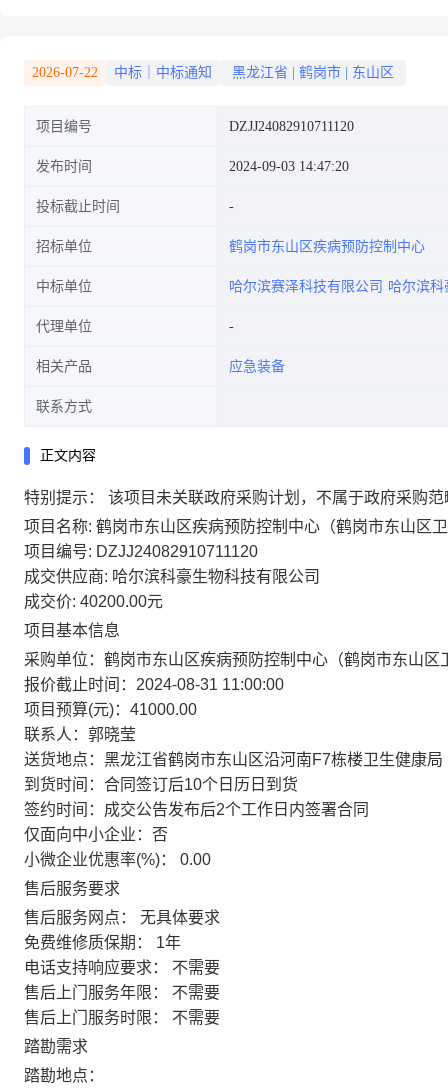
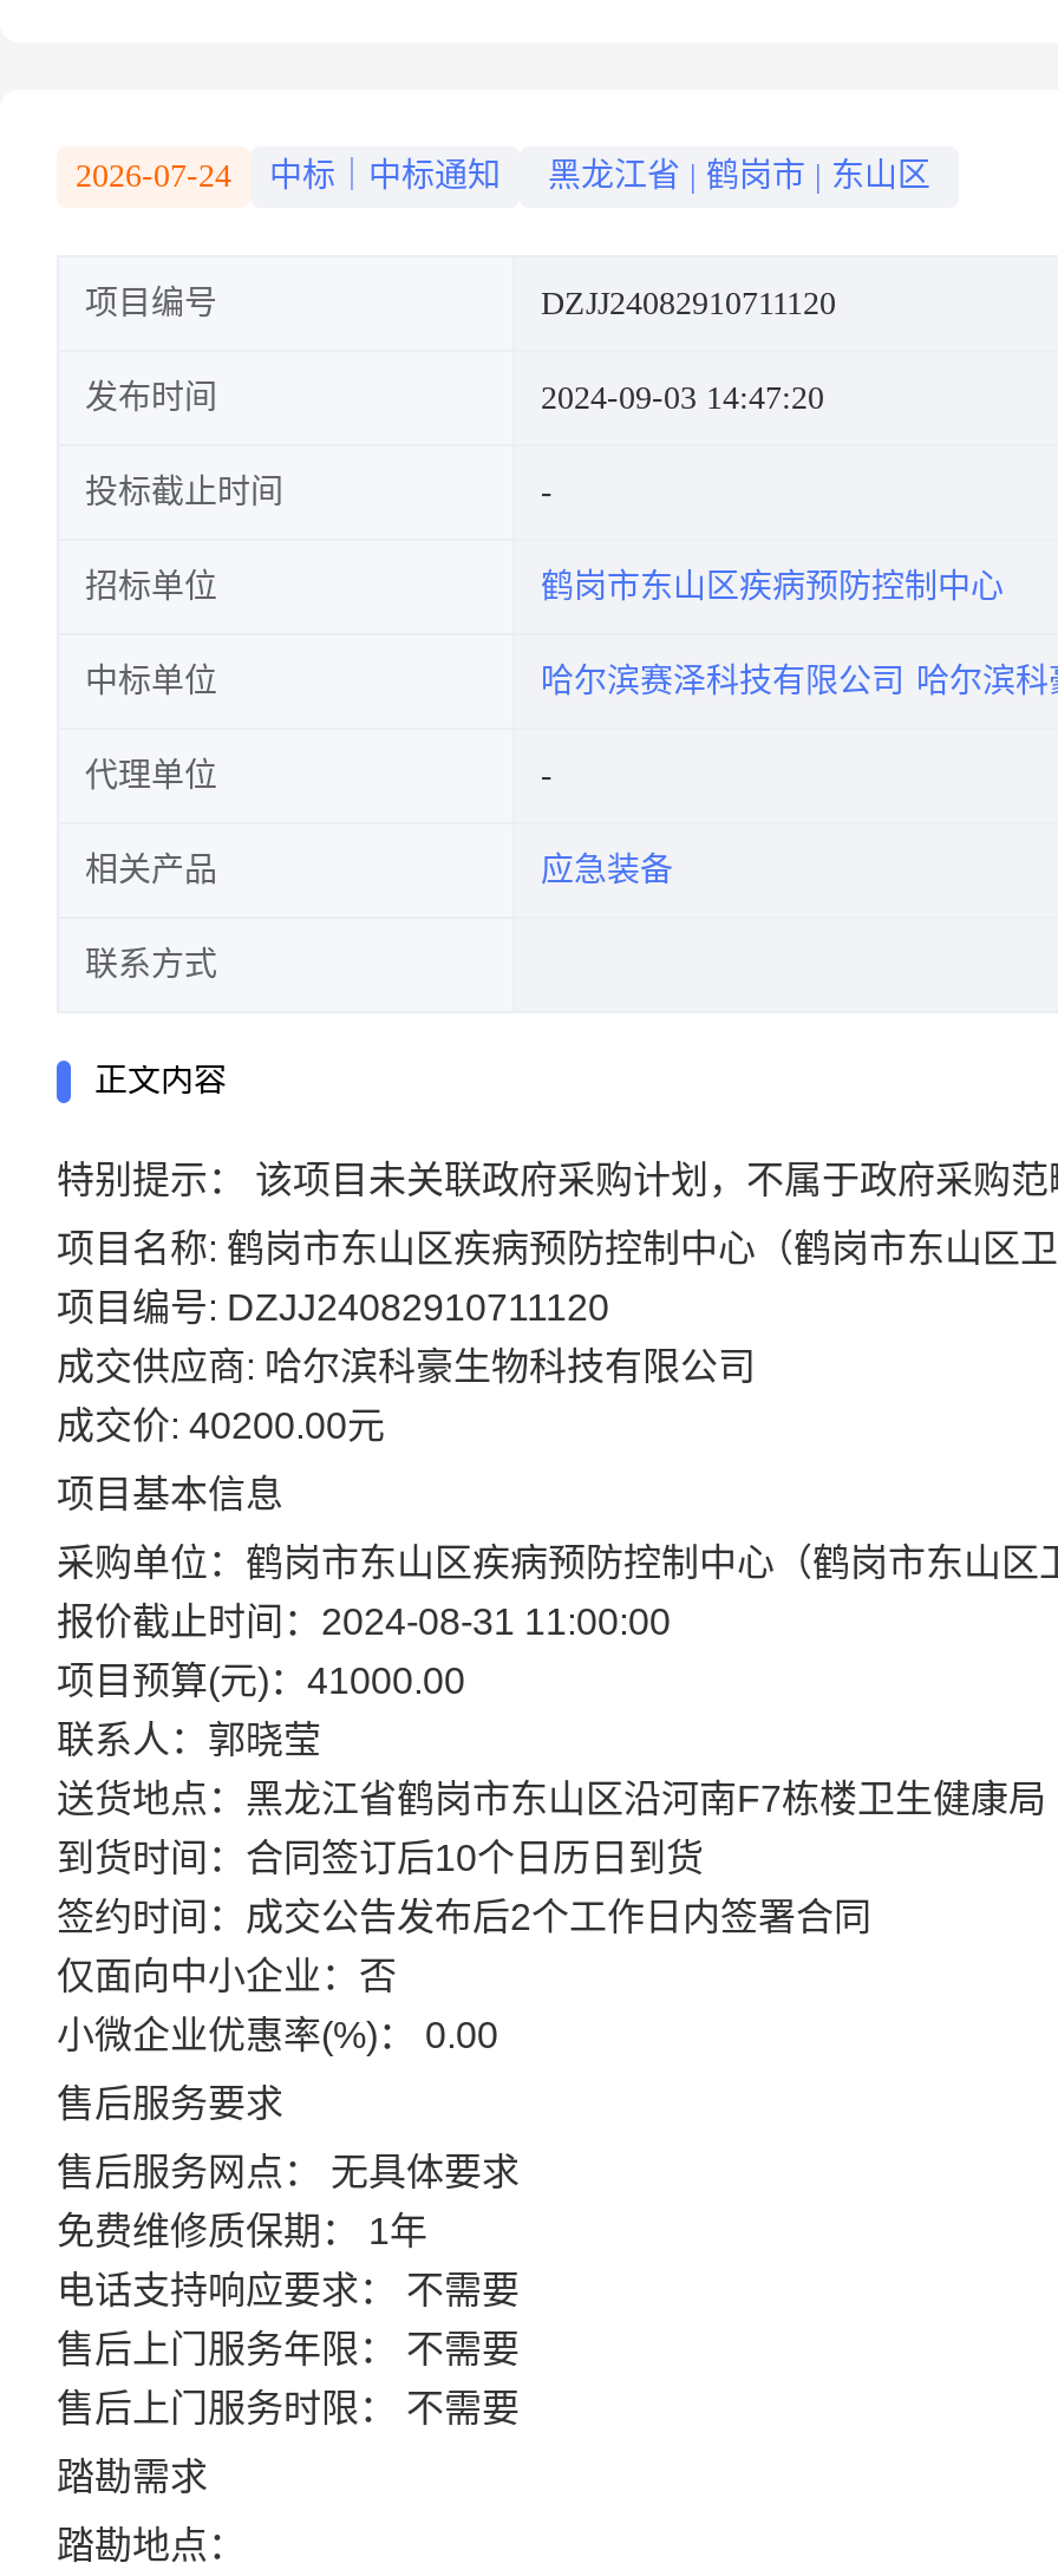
[32,65,98,80] 2026-07-22 -> [76,158,231,194] 2026-07-24

